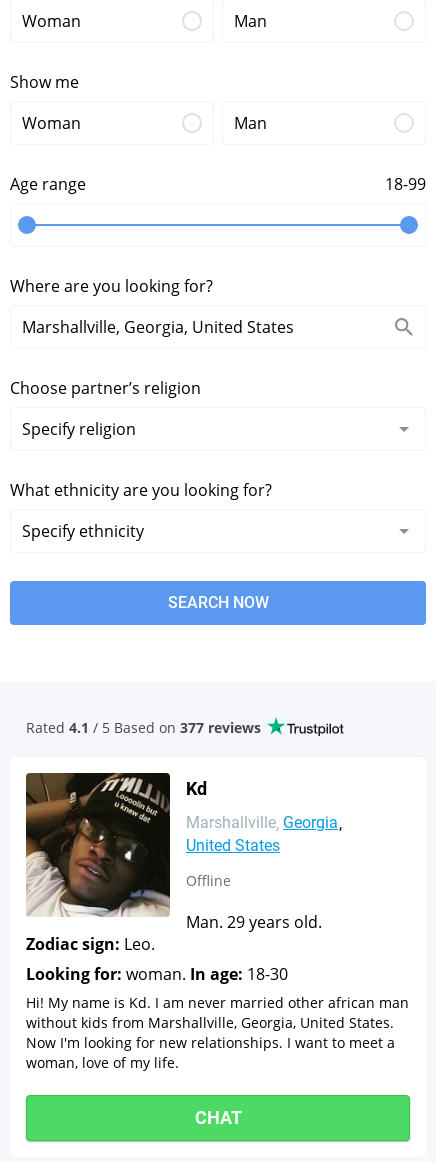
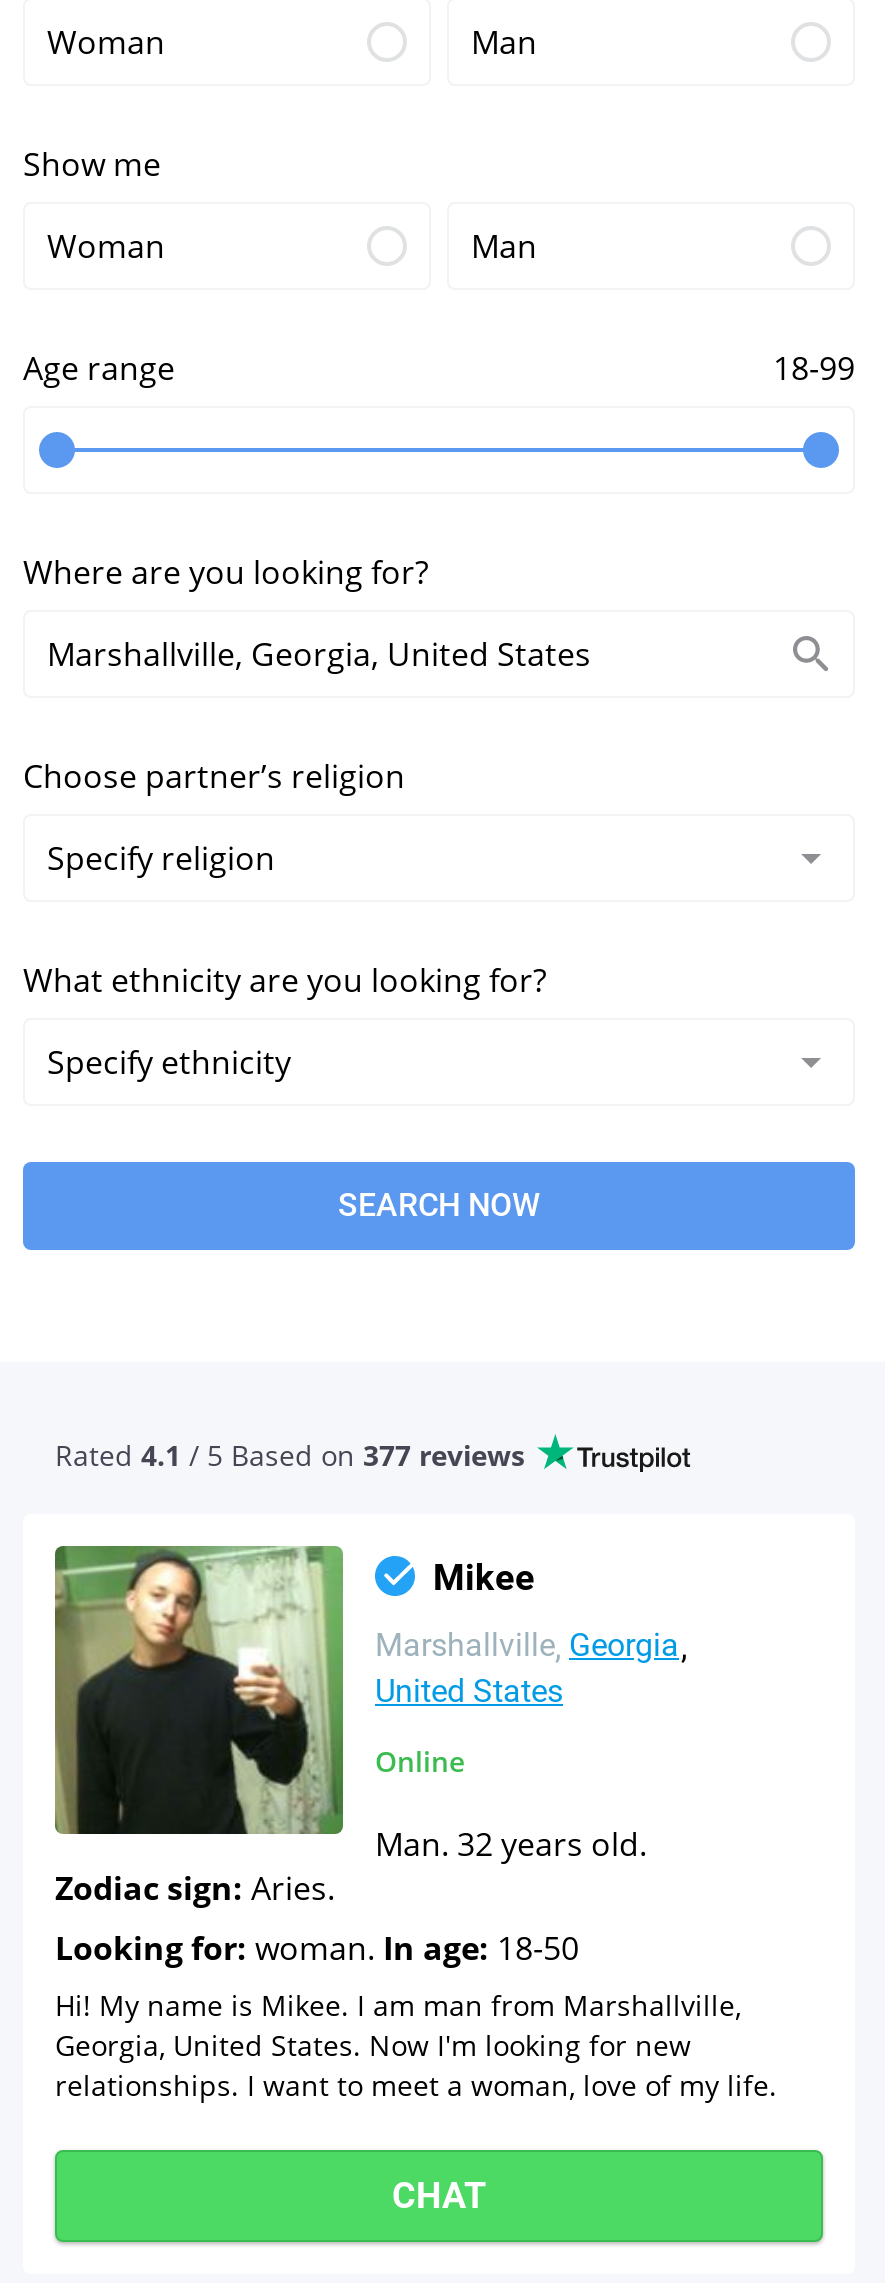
[25,772,409,1072] [image] | Man. 29 years old. | Zodiac sign: Leo. | Looking for: woman. In age: 18-30 | Hi! My name is Kd. I am never married other african man | without kids from Marshallville, Georgia, United States. | Now I'm looking for new relationships. I want to meet a | woman, love of my life. -> [53,1544,777,2104] [image] | Man. 32 years old. | Zodiac sign: Aries. | Looking for: woman. In age: 18-50 | Hi! My name is Mikee. I am man from Marshallville, | Georgia, United States. Now I'm looking for new | relationships. I want to meet a woman, love of my life.
[186,778,207,799] Kd -> [433,1556,535,1598] Mikee
[186,871,231,890] Offline -> [375,1742,465,1780] Online

